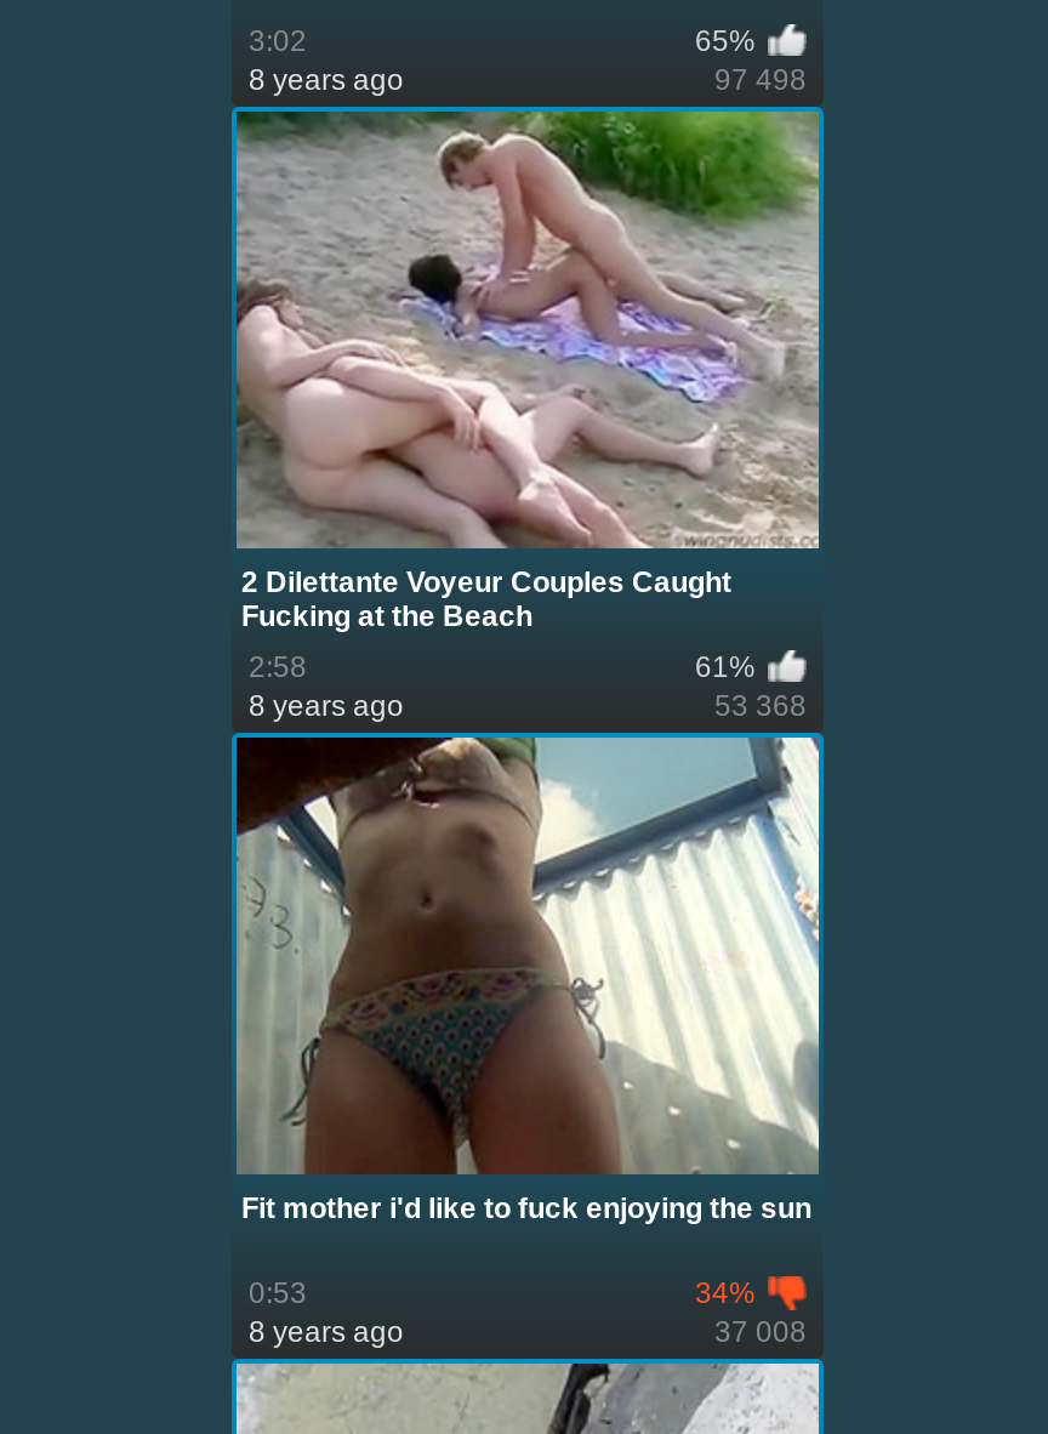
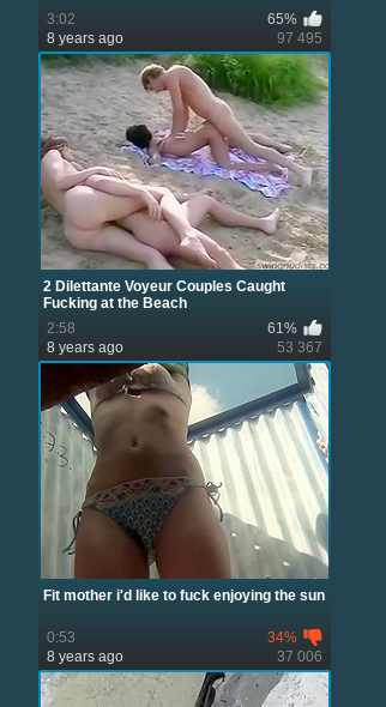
[714,64,807,98] 97 498 -> [277,30,322,47] 97 495
[714,690,807,724] 53 368 -> [277,339,322,356] 53 367
[714,1316,807,1350] 37 008 -> [277,649,322,665] 37 006

